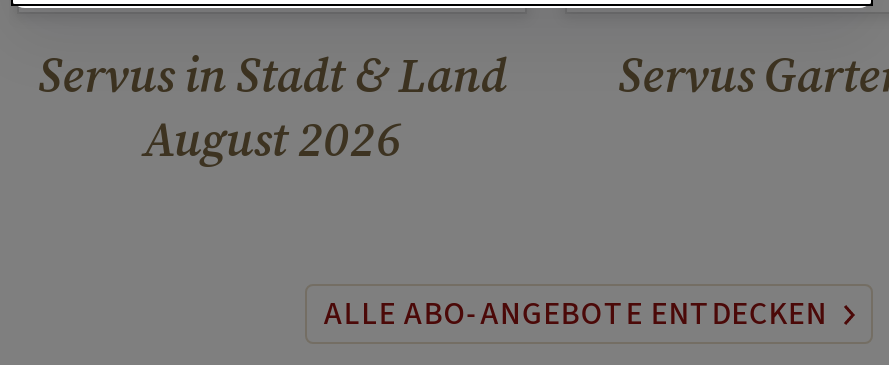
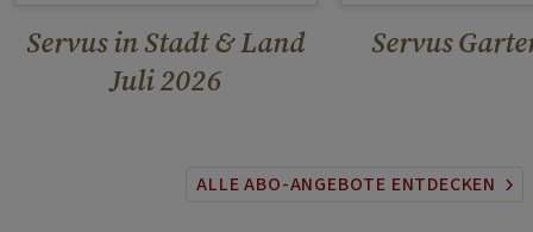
[143,106,401,172] August 2026 -> [110,61,222,100] Juli 2026

